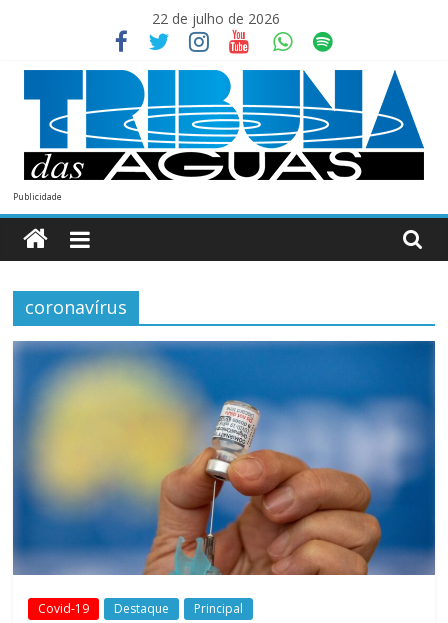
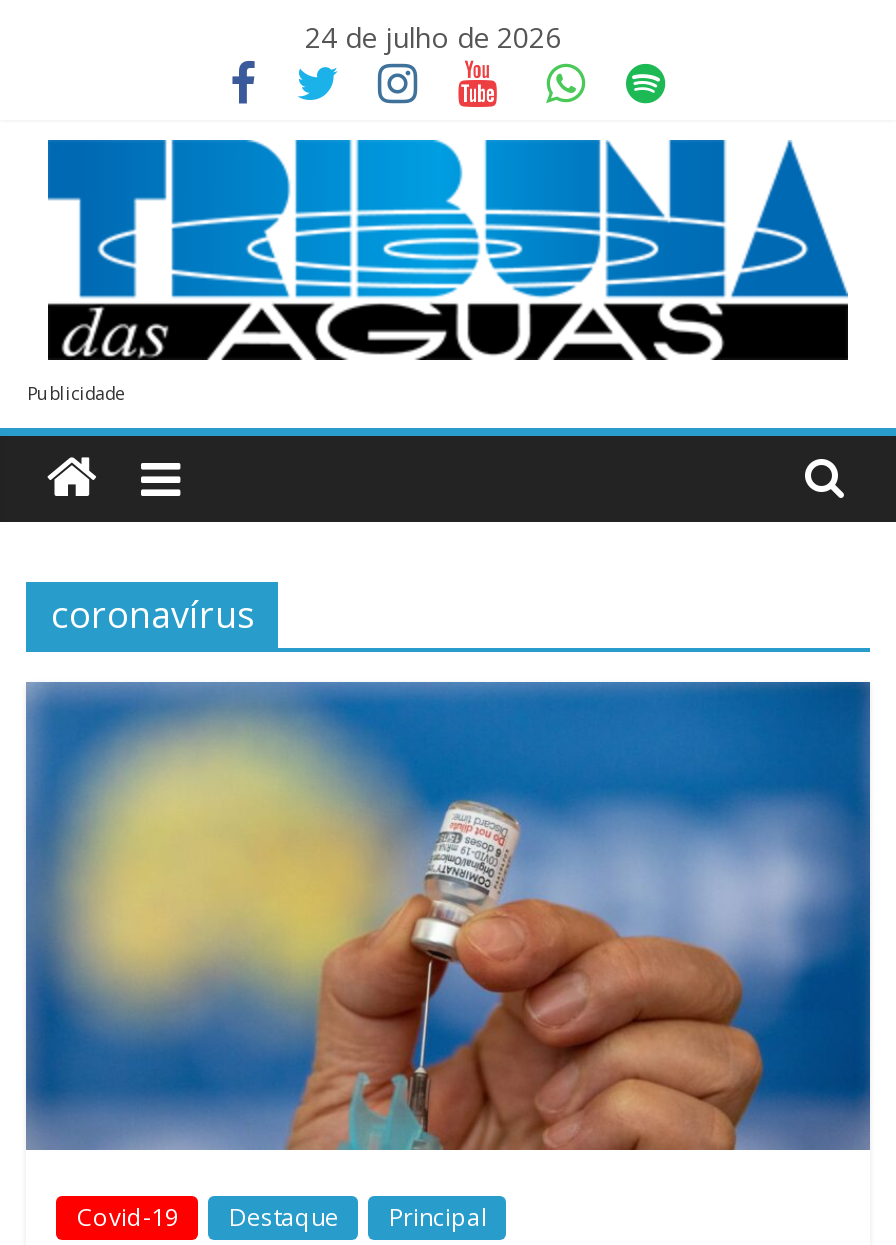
[152,9,280,28] 22 de julho de 2026 -> [305,18,561,56] 24 de julho de 2026

